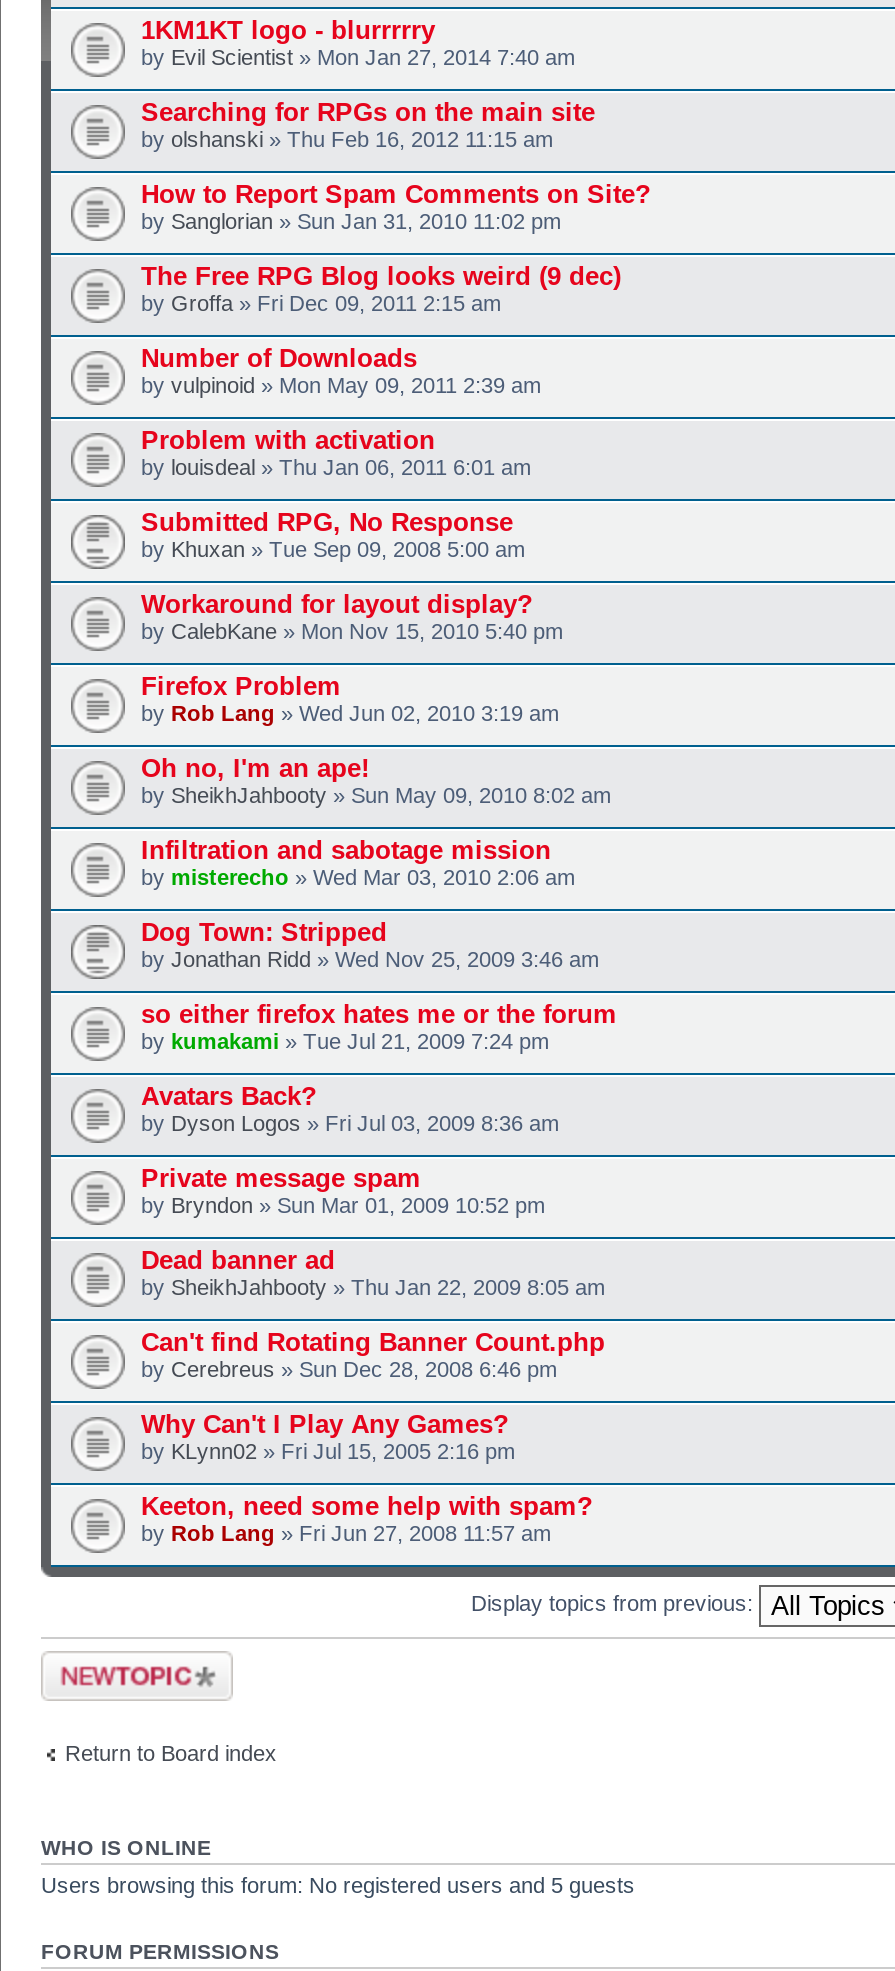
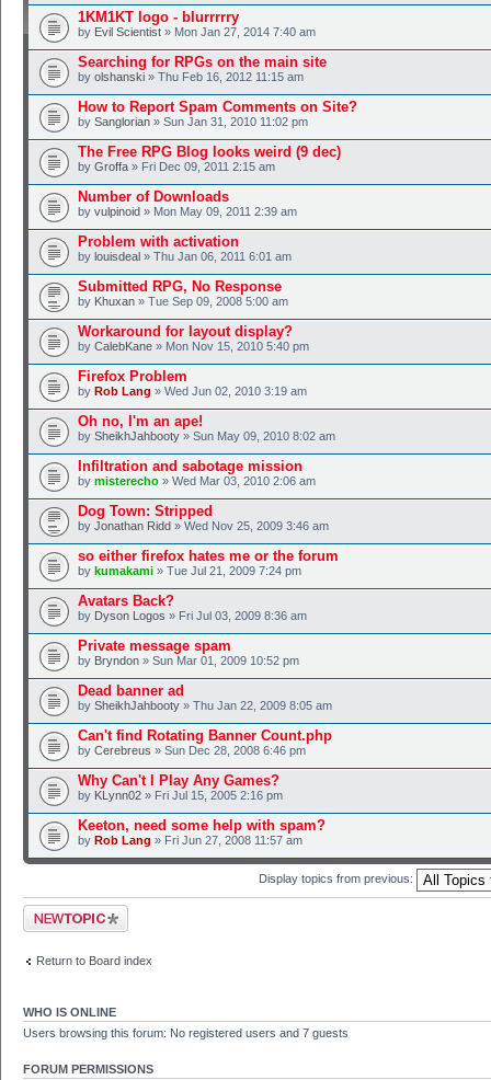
[41,1872,635,1896] Users browsing this forum: No registered users and 5 guests -> [23,1026,349,1039] Users browsing this forum: No registered users and 7 guests

